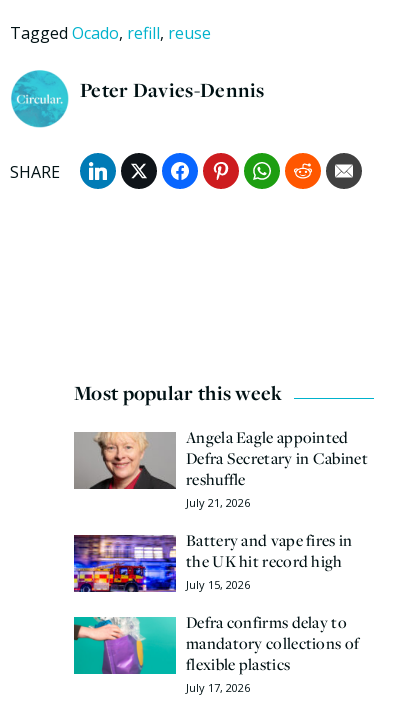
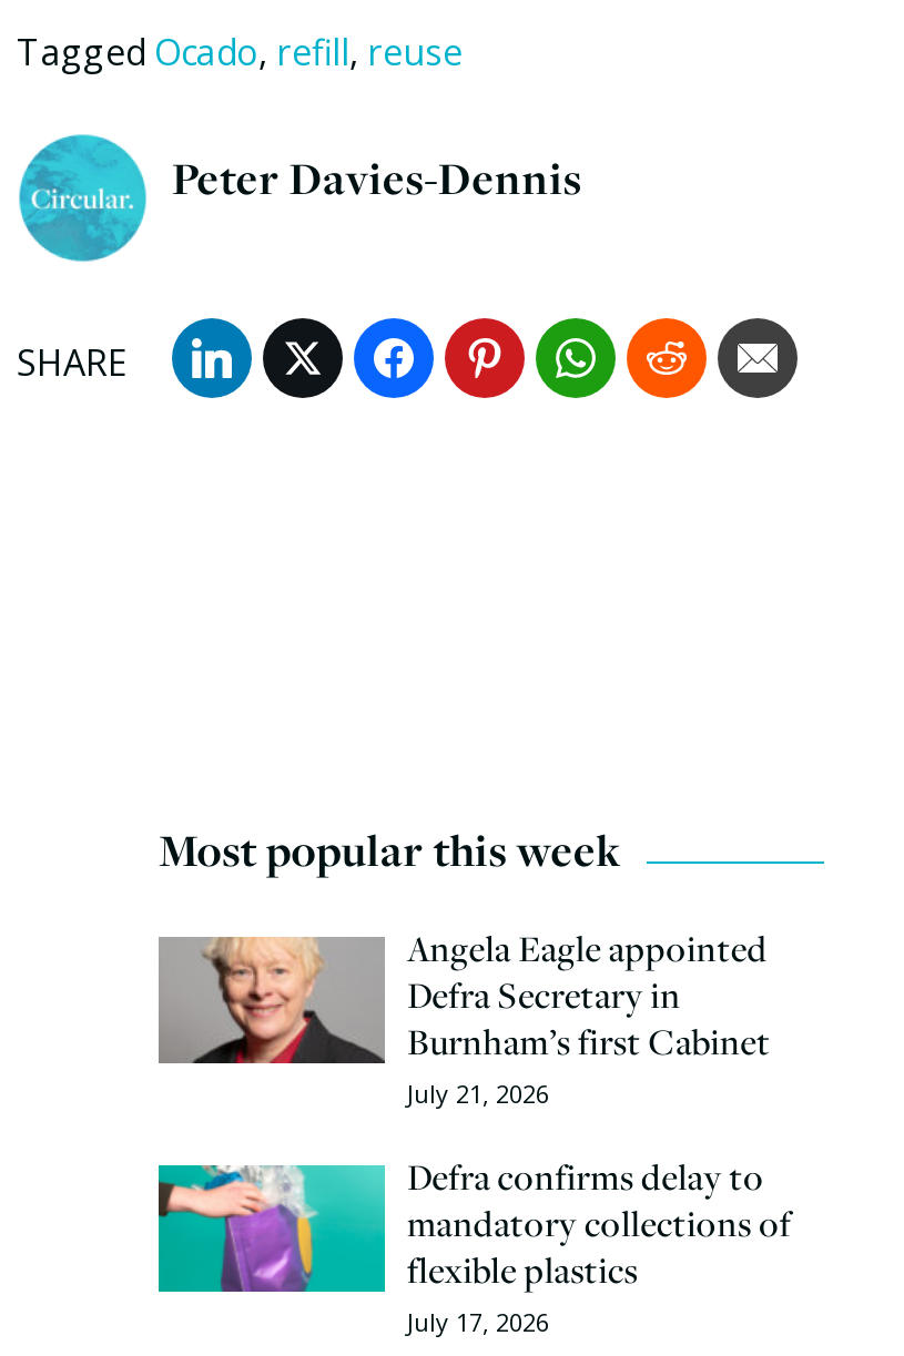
[186,447,368,490] Defra Secretary in Cabinet | reshuffle -> [407,971,771,1066] Defra Secretary in | Burnham’s first Cabinet
[73,529,352,593] [image] | Battery and vape fires in | the UK hit record high | July 15, 2026 -> none

